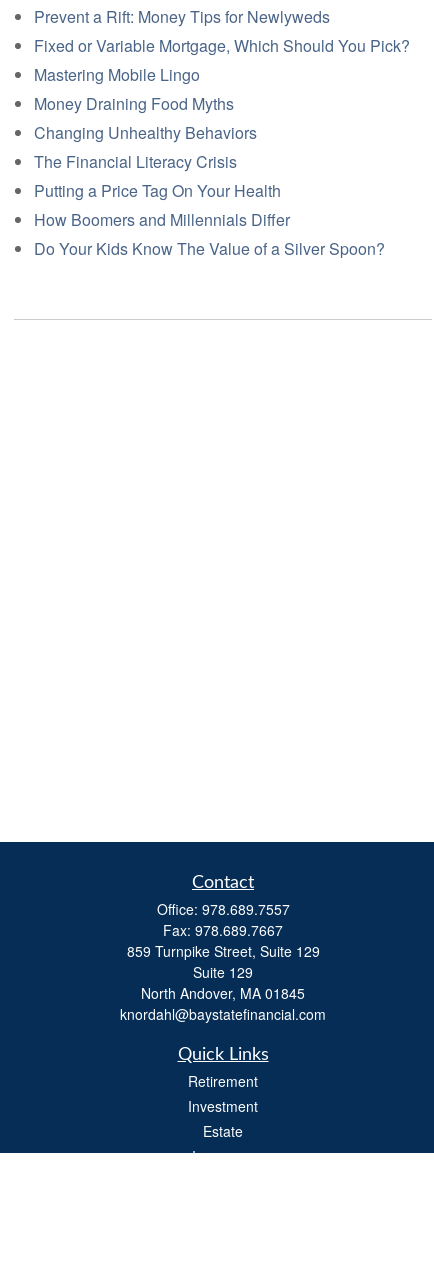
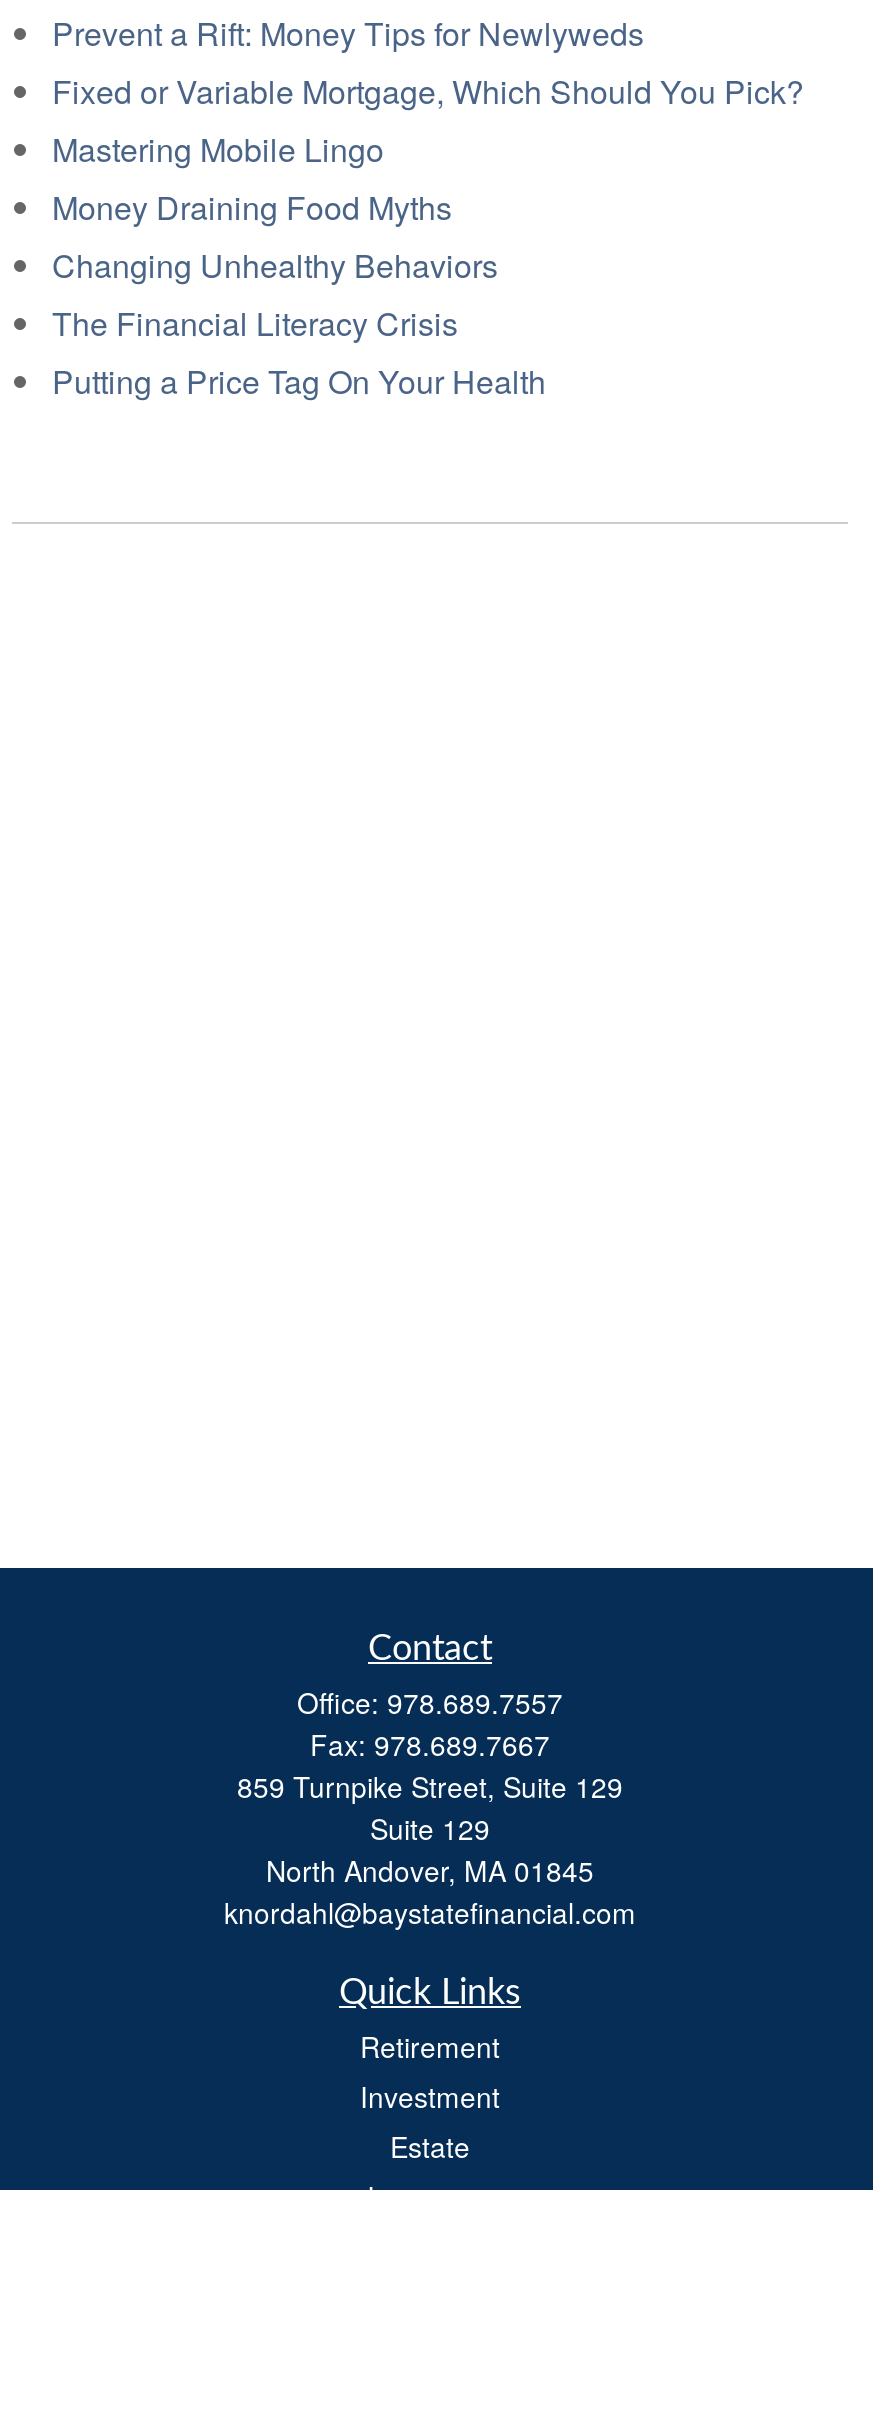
[34,208,385,260] How Boomers and Millennials Differ | Do Your Kids Know The Value of a Silver Spoon? -> none

